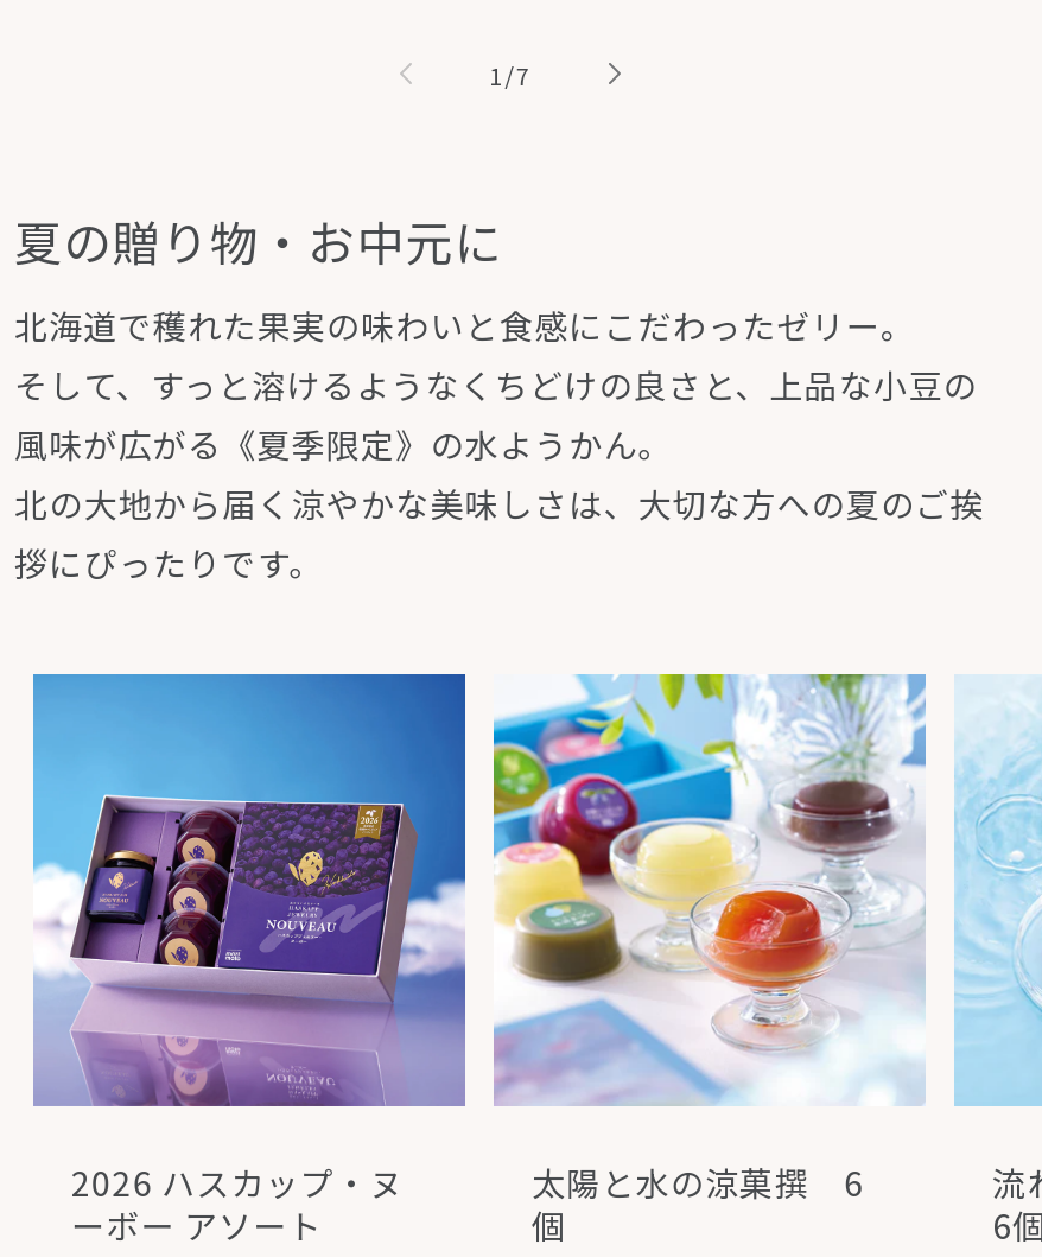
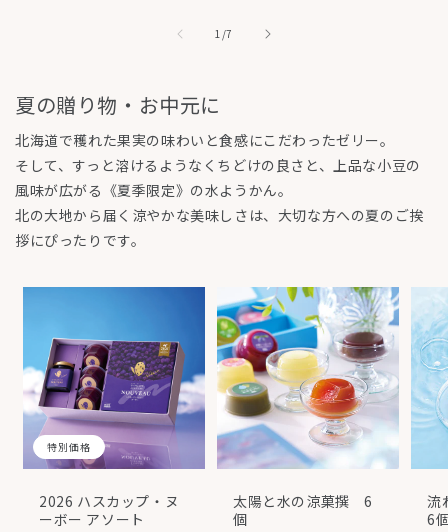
none -> [47,439,91,454] 特別価格

